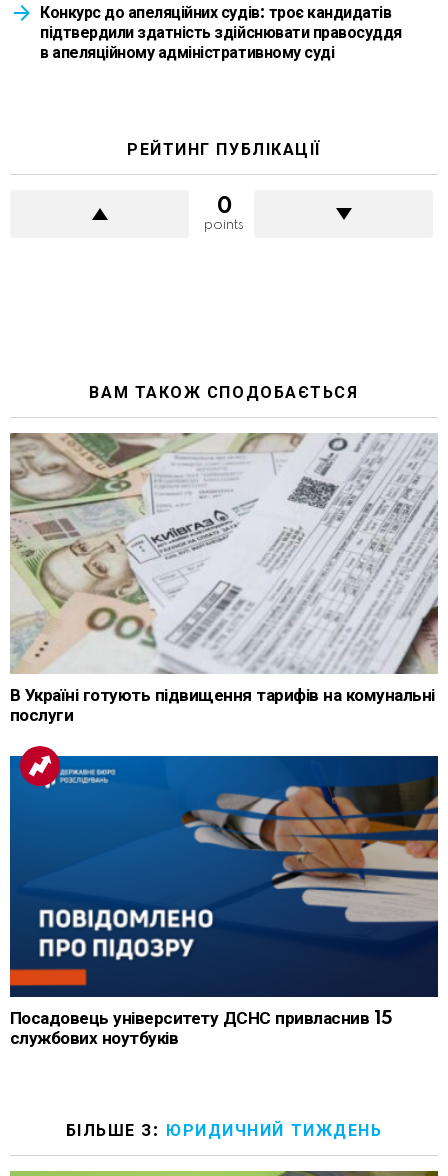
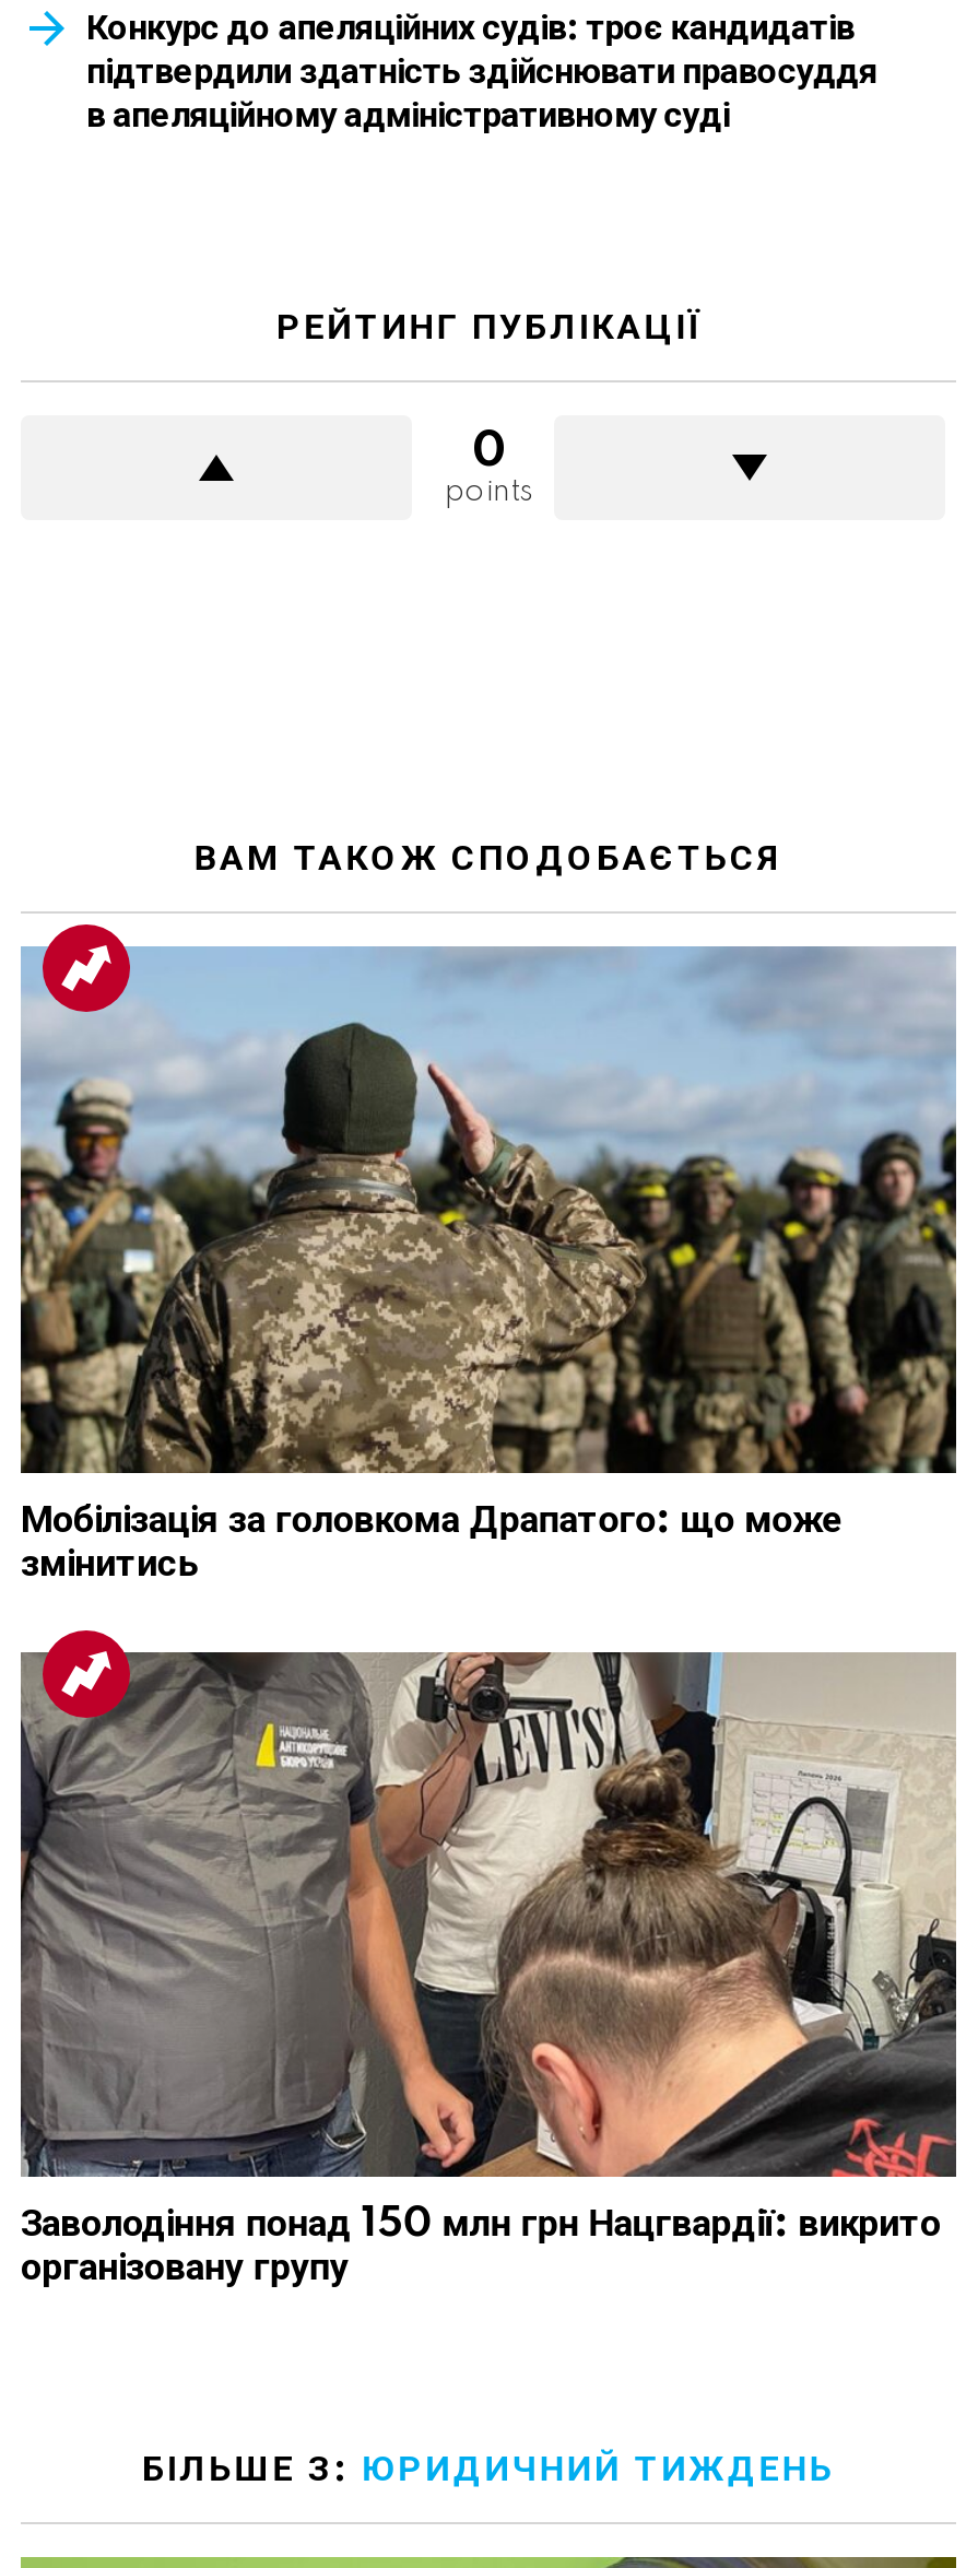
[9,424,438,725] [image] | В Україні готують підвищення тарифів на комунальні | послуги -> [19,922,958,1584] [image] | Мобілізація за головкома Драпатого: що може | змінитись
[9,755,439,1048] [image] | Посадовець університету ДСНС привласнив 15 | службових ноутбуків -> [19,1650,956,2289] [image] | Заволодіння понад 150 млн грн Нацгвардії: викрито | організовану групу

